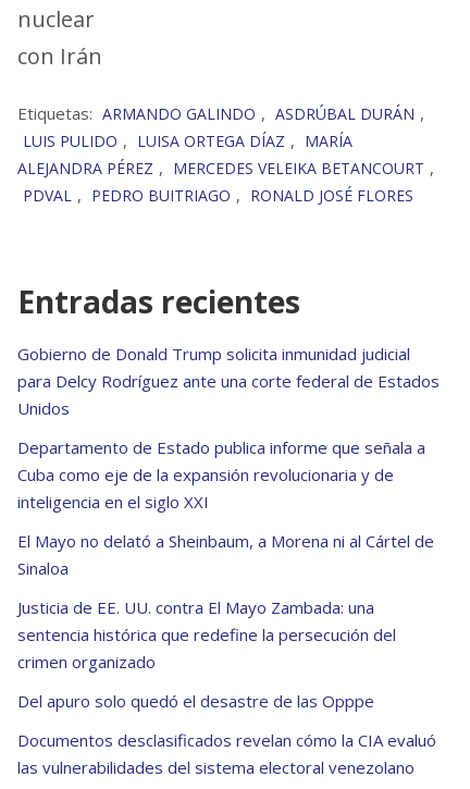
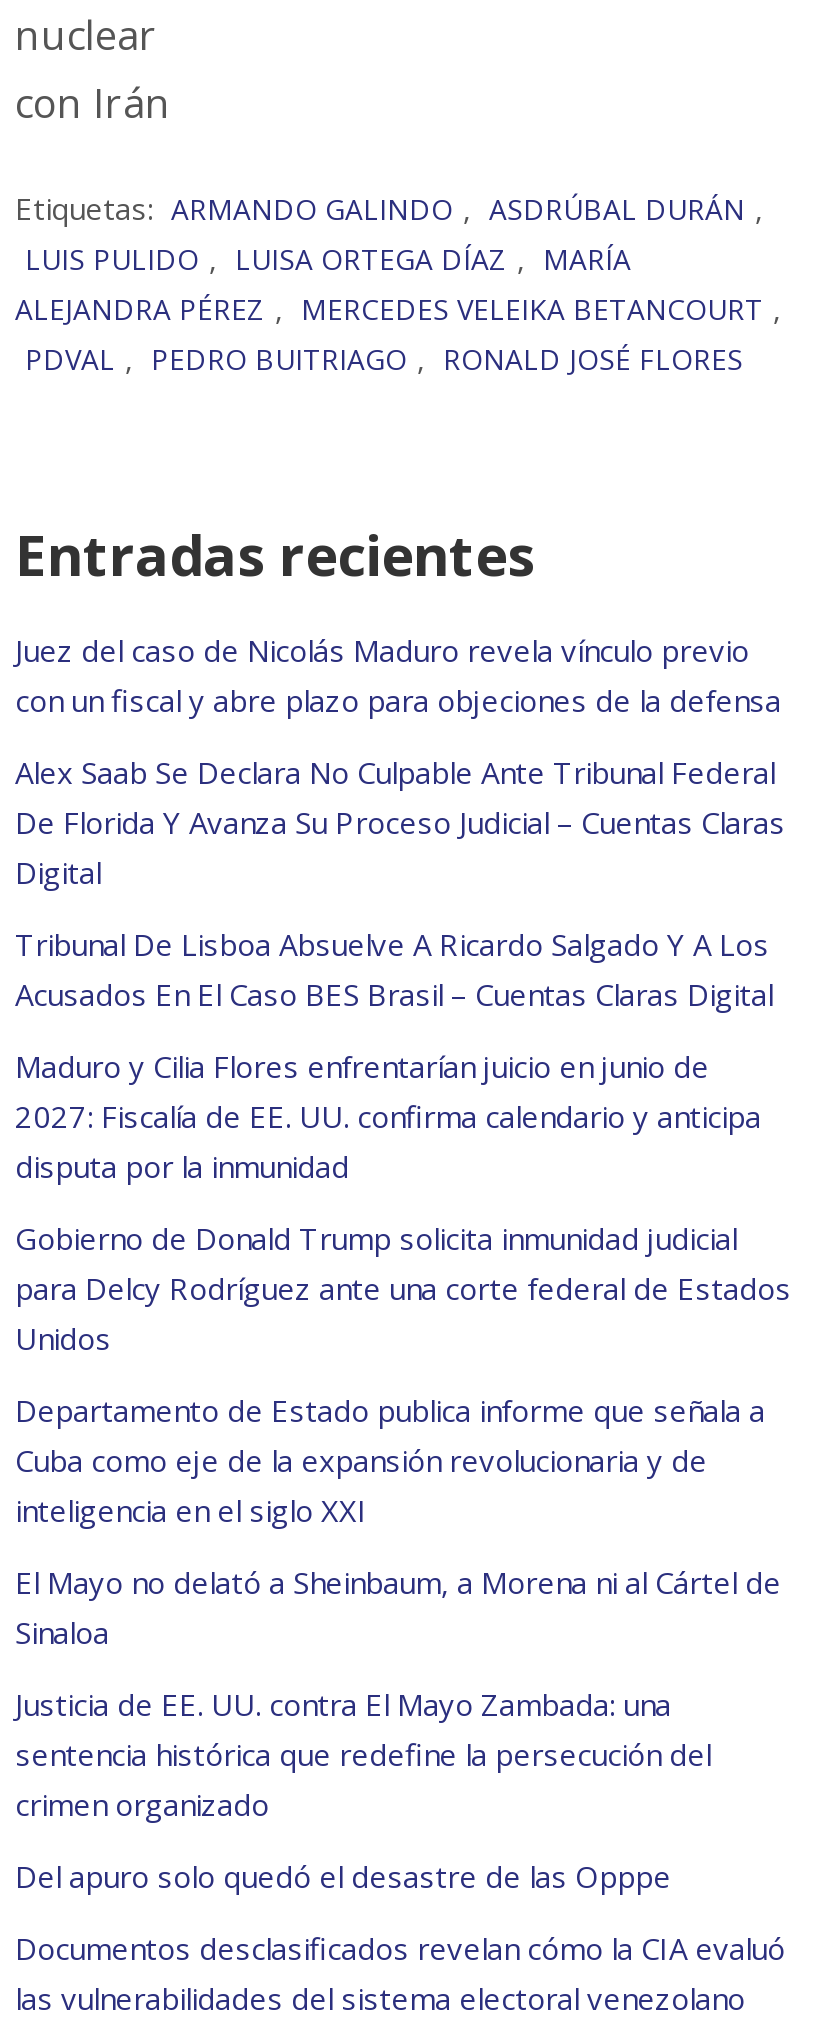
none -> [15,631,785,1187] Juez del caso de Nicolás Maduro revela vínculo previo | con un fiscal y abre plazo para objeciones de la defensa | Alex Saab Se Declara No Culpable Ante Tribunal Federal | De Florida Y Avanza Su Proceso Judicial – Cuentas Claras | Digital | Tribunal De Lisboa Absuelve A Ricardo Salgado Y A Los | Acusados En El Caso BES Brasil – Cuentas Claras Digital | Maduro y Cilia Flores enfrentarían juicio en junio de | 2027: Fiscalía de EE. UU. confirma calendario y anticipa | disputa por la inmunidad

